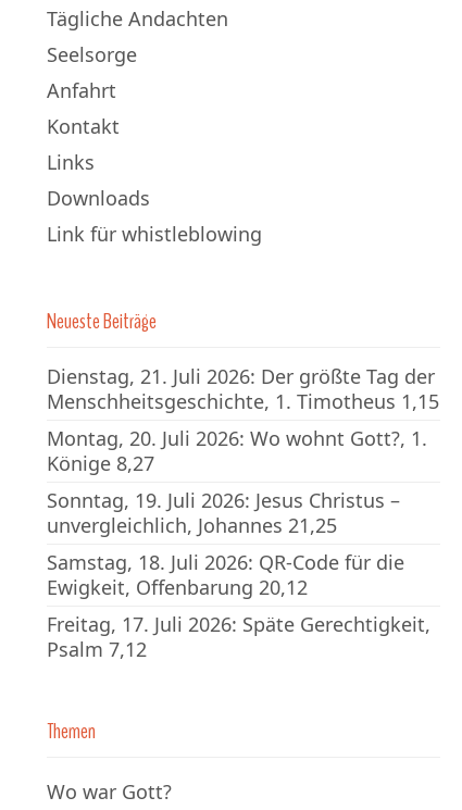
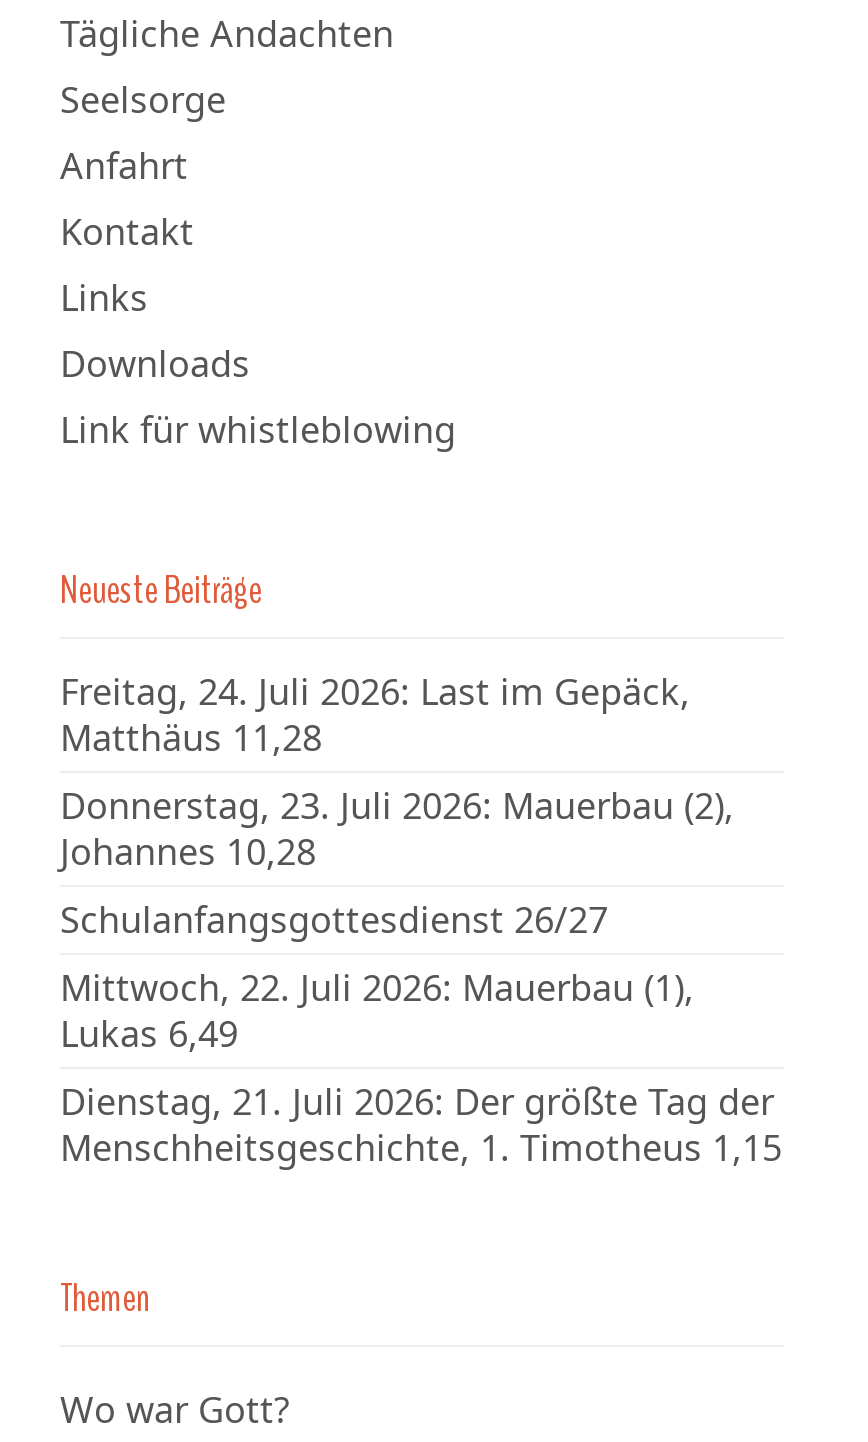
none -> [60,667,734,1057] Freitag, 24. Juli 2026: Last im Gepäck, | Matthäus 11,28 | Donnerstag, 23. Juli 2026: Mauerbau (2), | Johannes 10,28 | Schulanfangsgottesdienst 26/27 | Mittwoch, 22. Juli 2026: Mauerbau (1), | Lukas 6,49
moved [47,363,439,414] -> [60,1077,782,1171]: Dienstag, 21. Juli 2026: Der größte Tag der | Menschheitsgeschichte, 1. Timotheus 1,15
[47,425,430,662] Montag, 20. Juli 2026: Wo wohnt Gott?, 1. | Könige 8,27 | Sonntag, 19. Juli 2026: Jesus Christus – | unvergleichlich, Johannes 21,25 | Samstag, 18. Juli 2026: QR-Code für die | Ewigkeit, Offenbarung 20,12 | Freitag, 17. Juli 2026: Späte Gerechtigkeit, | Psalm 7,12 -> none

